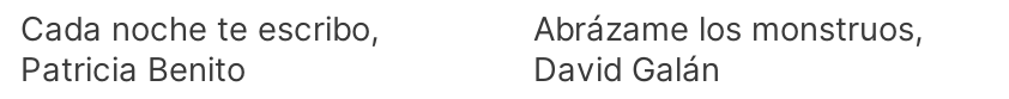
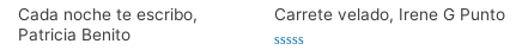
[533,9,924,88] Abrázame los monstruos, | David Galán -> [274,5,505,24] Carrete velado, Irene G Punto

